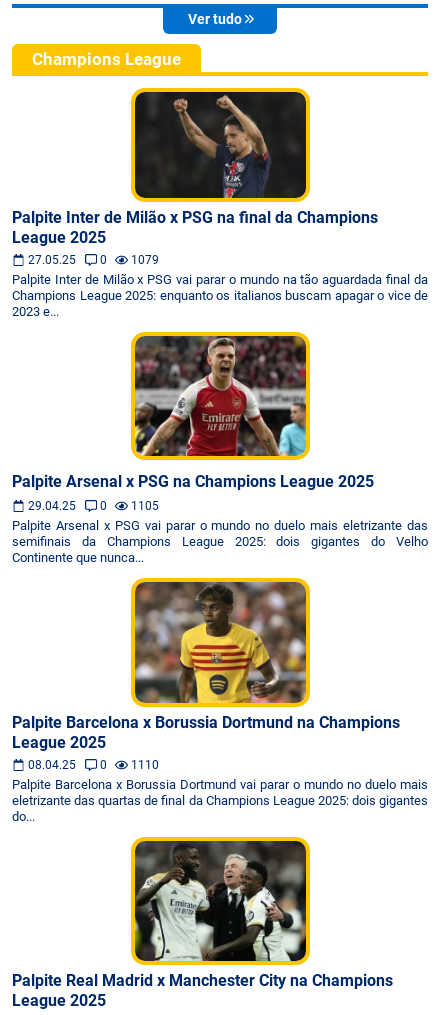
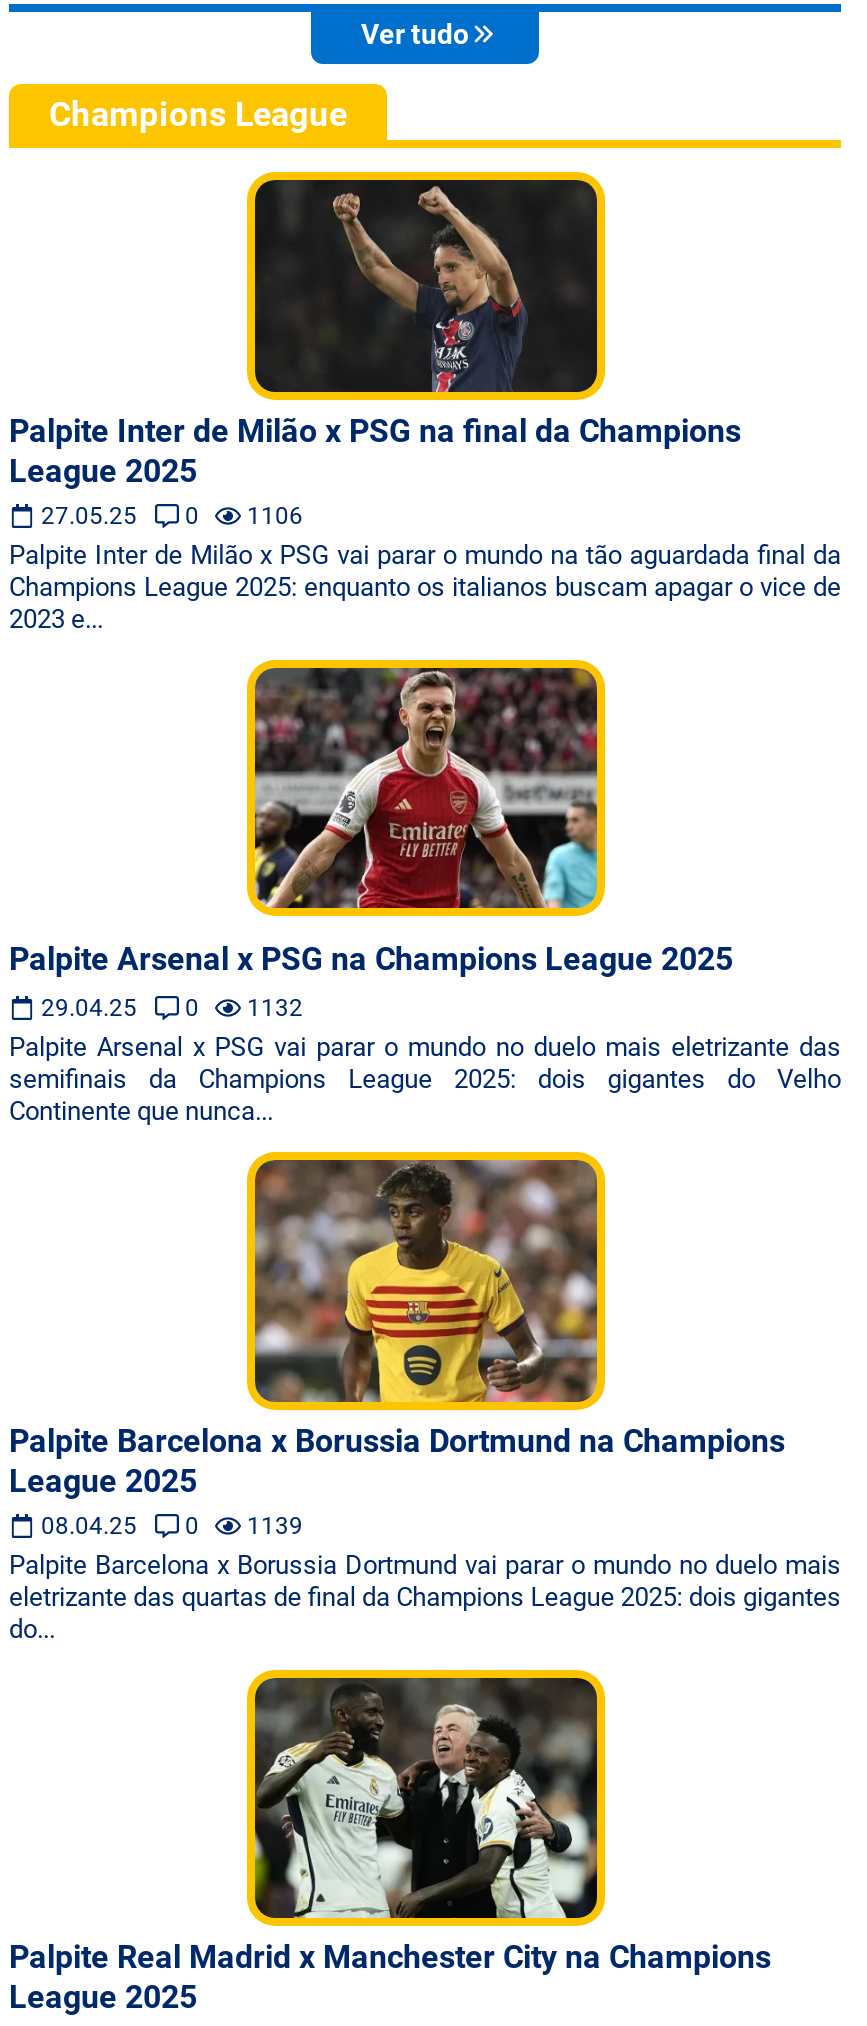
[28,253,159,267] 27.05.25 0 1079 -> [41,501,303,529] 27.05.25 0 1106
[28,499,159,513] 29.04.25 0 1105 -> [41,994,303,1022] 29.04.25 0 1132
[28,758,159,772] 08.04.25 0 1110 -> [41,1512,303,1540] 08.04.25 0 1139

